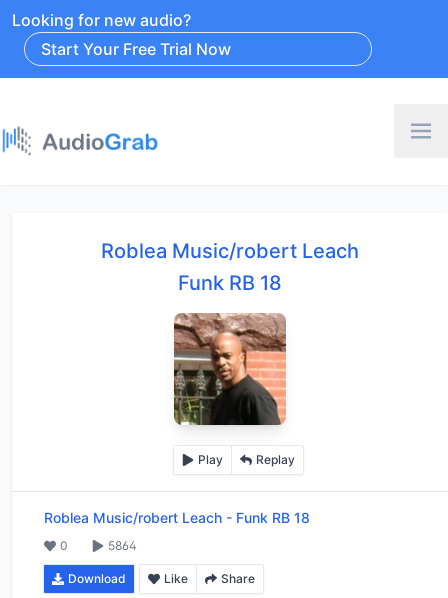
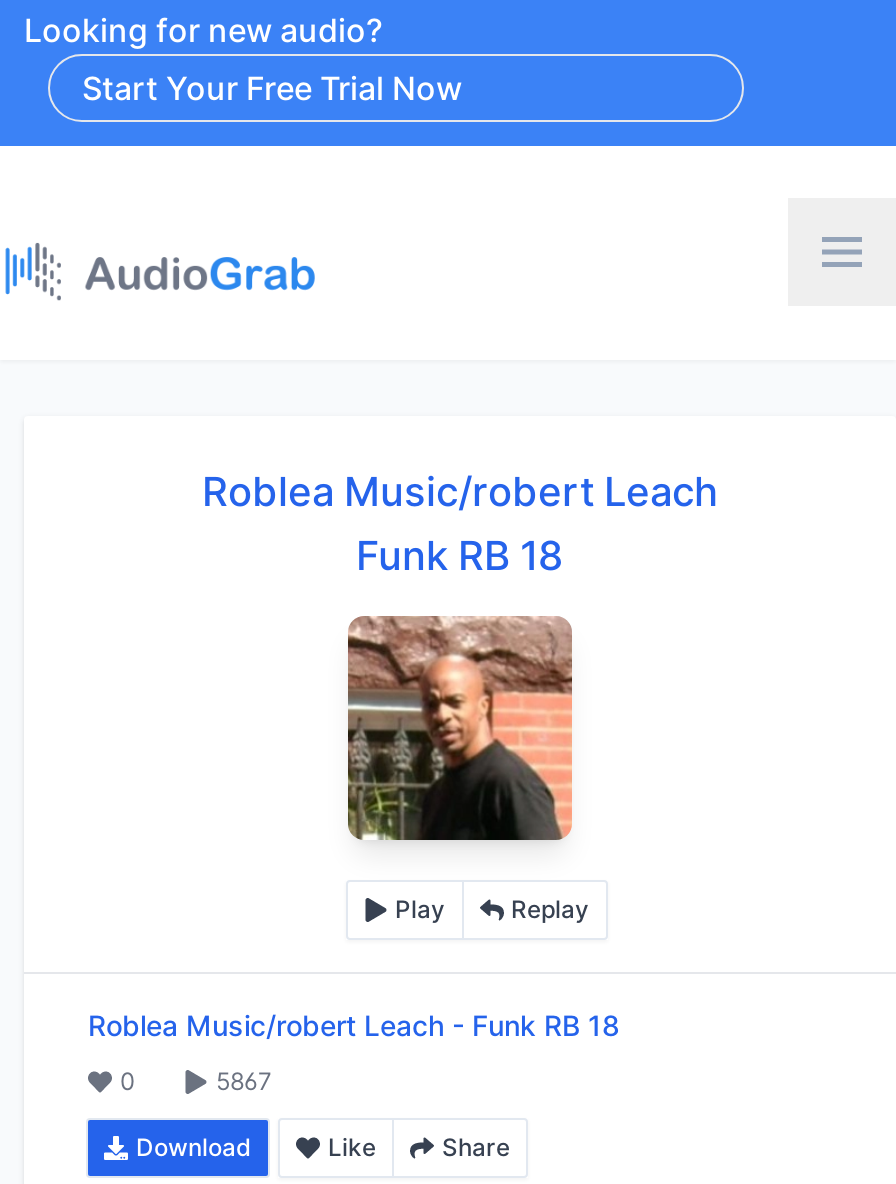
[108,538,137,553] 5864 -> [216,1066,272,1096] 5867

